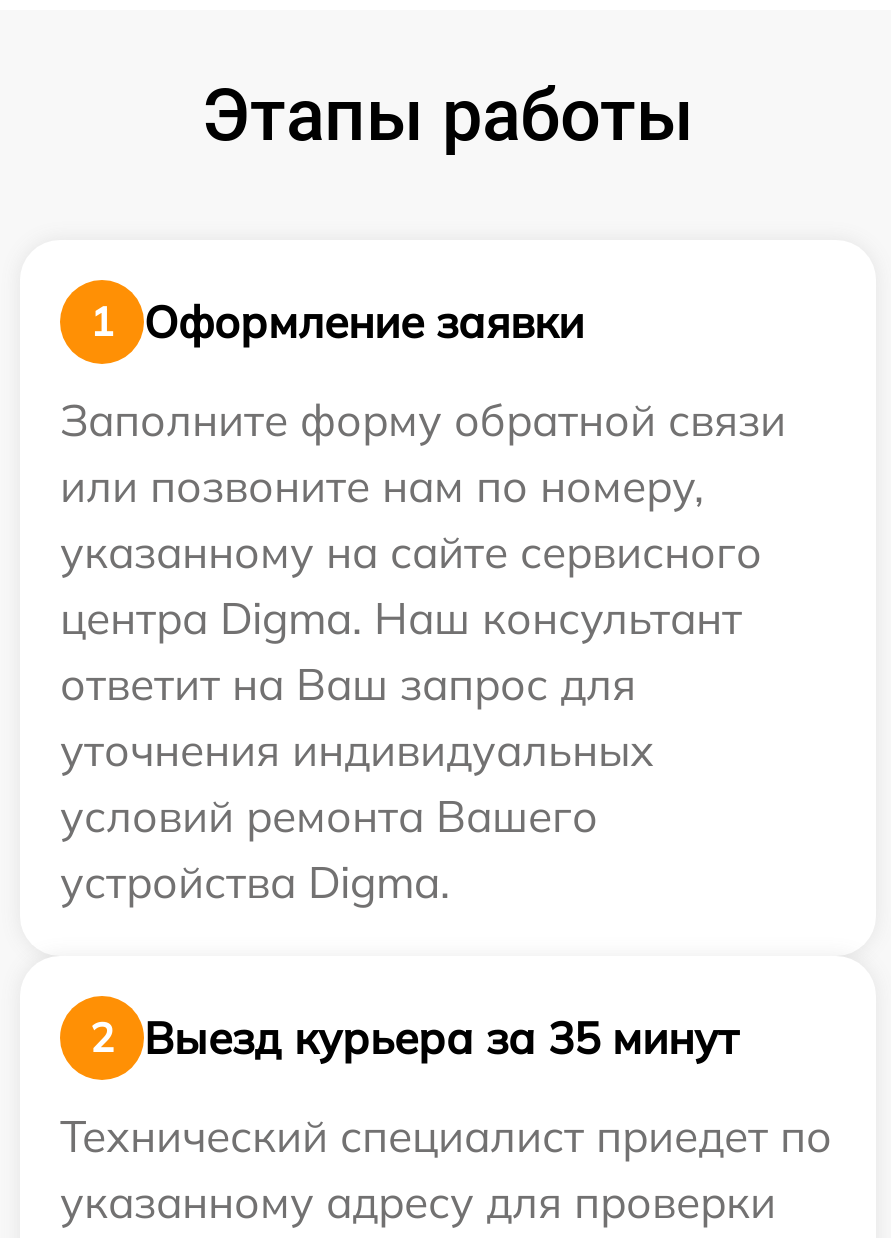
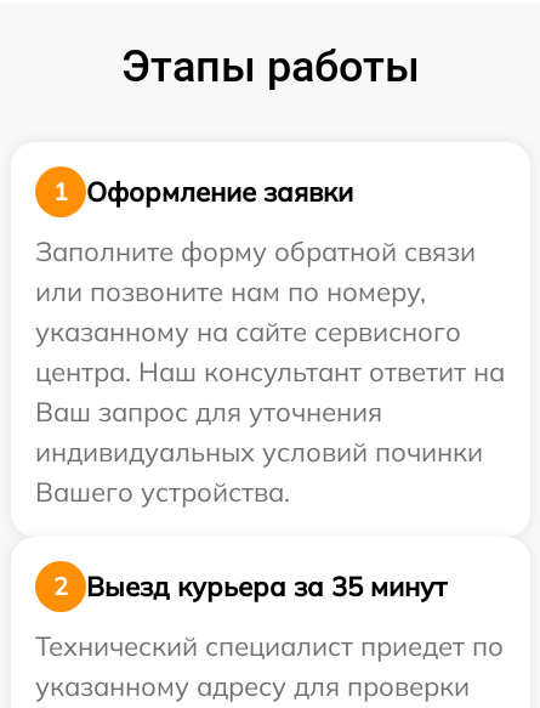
[60,590,742,910] центра Digma. Наш консультант | ответит на Ваш запрос для | уточнения индивидуальных | условий ремонта Вашего | устройства Digma. -> [35,355,505,509] центра. Наш консультант ответит на | Ваш запрос для уточнения | индивидуальных условий починки | Вашего устройства.

